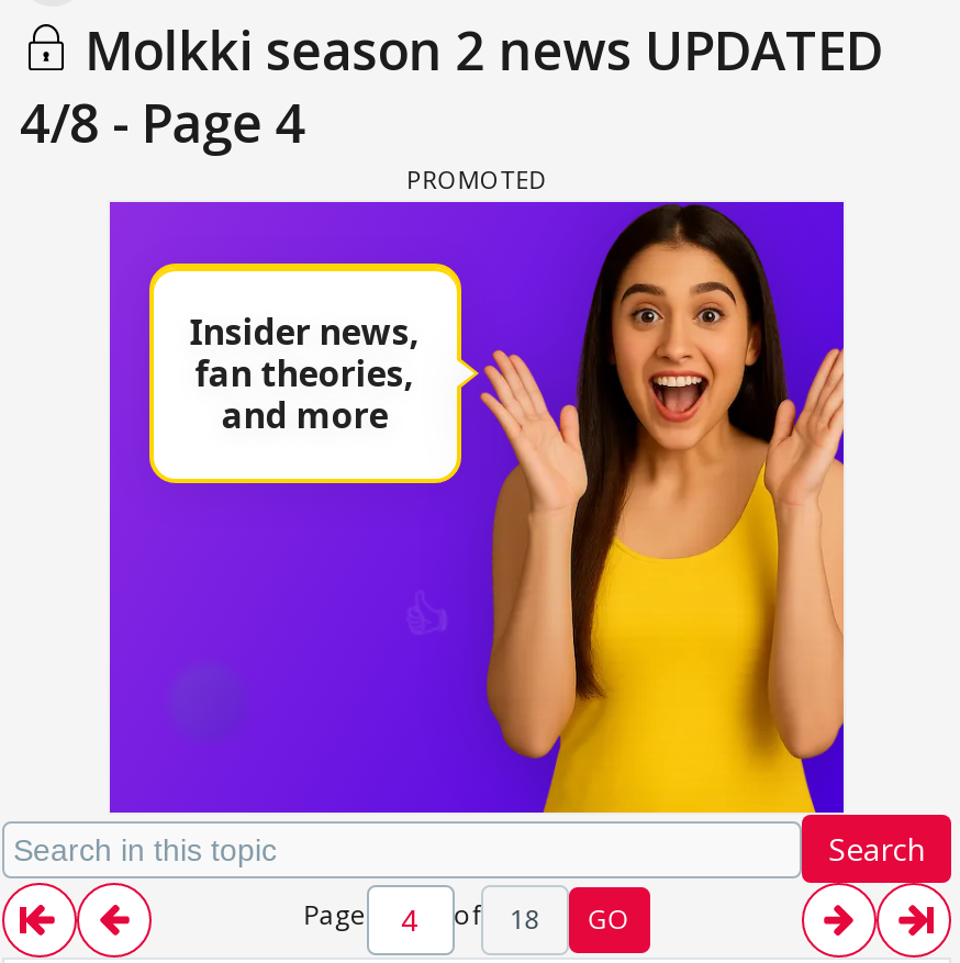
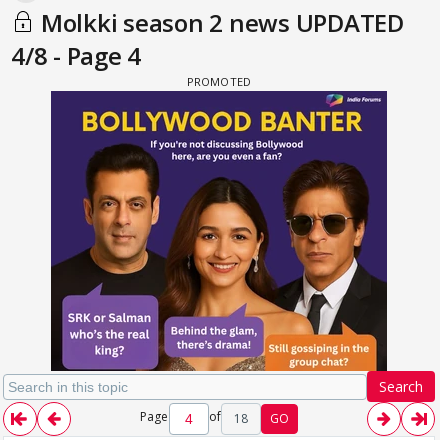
[108,200,846,817] [image] -> [50,90,388,372] [image]

